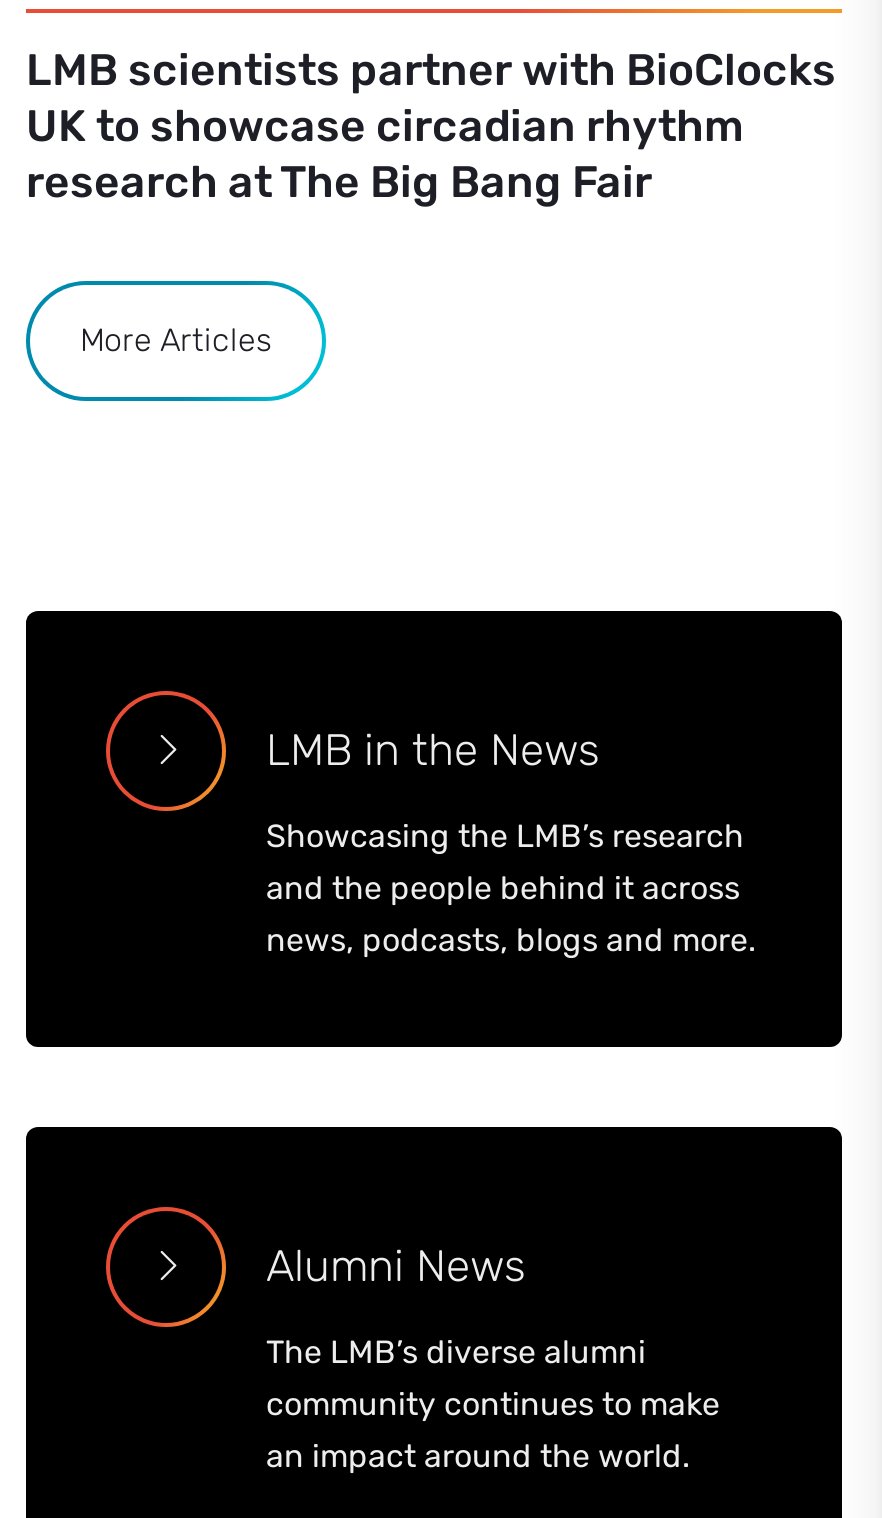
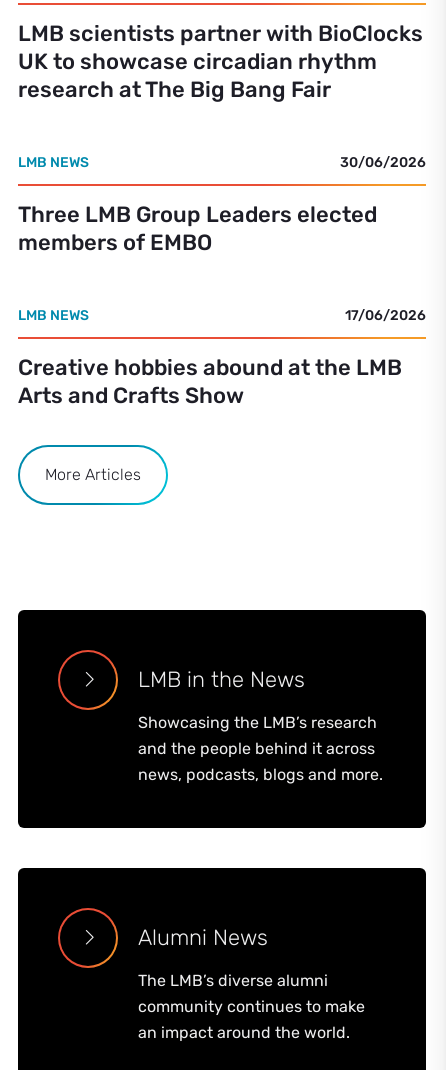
none -> [18,154,426,409] LMB NEWS | 30/06/2026 | Three LMB Group Leaders elected | members of EMBO | LMB NEWS | 17/06/2026 | Creative hobbies abound at the LMB | Arts and Crafts Show

